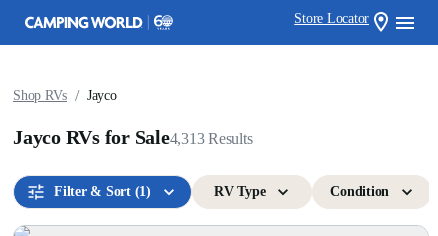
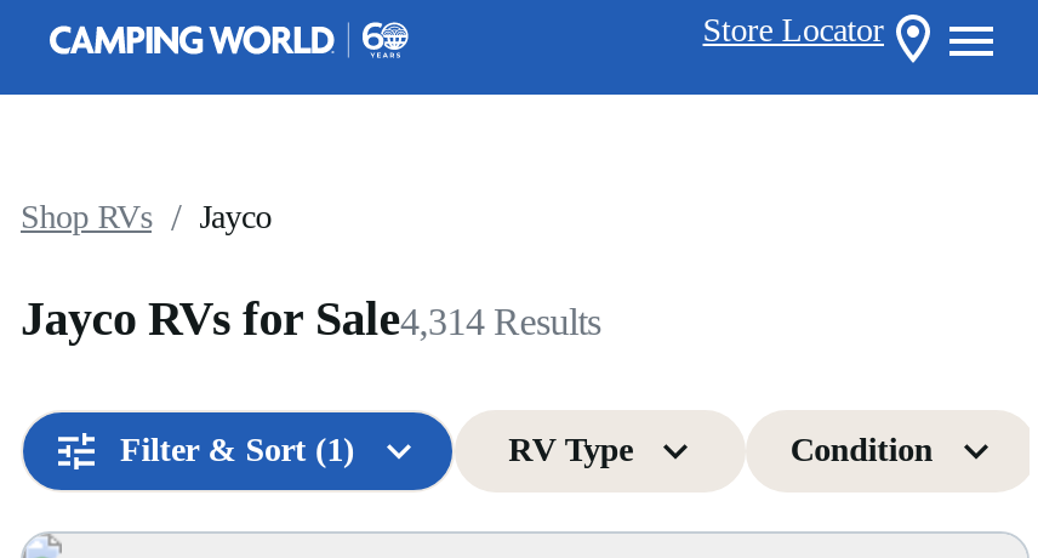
[13,126,252,148] Jayco RVs for Sale4,313 Results -> [21,291,601,345] Jayco RVs for Sale4,314 Results

